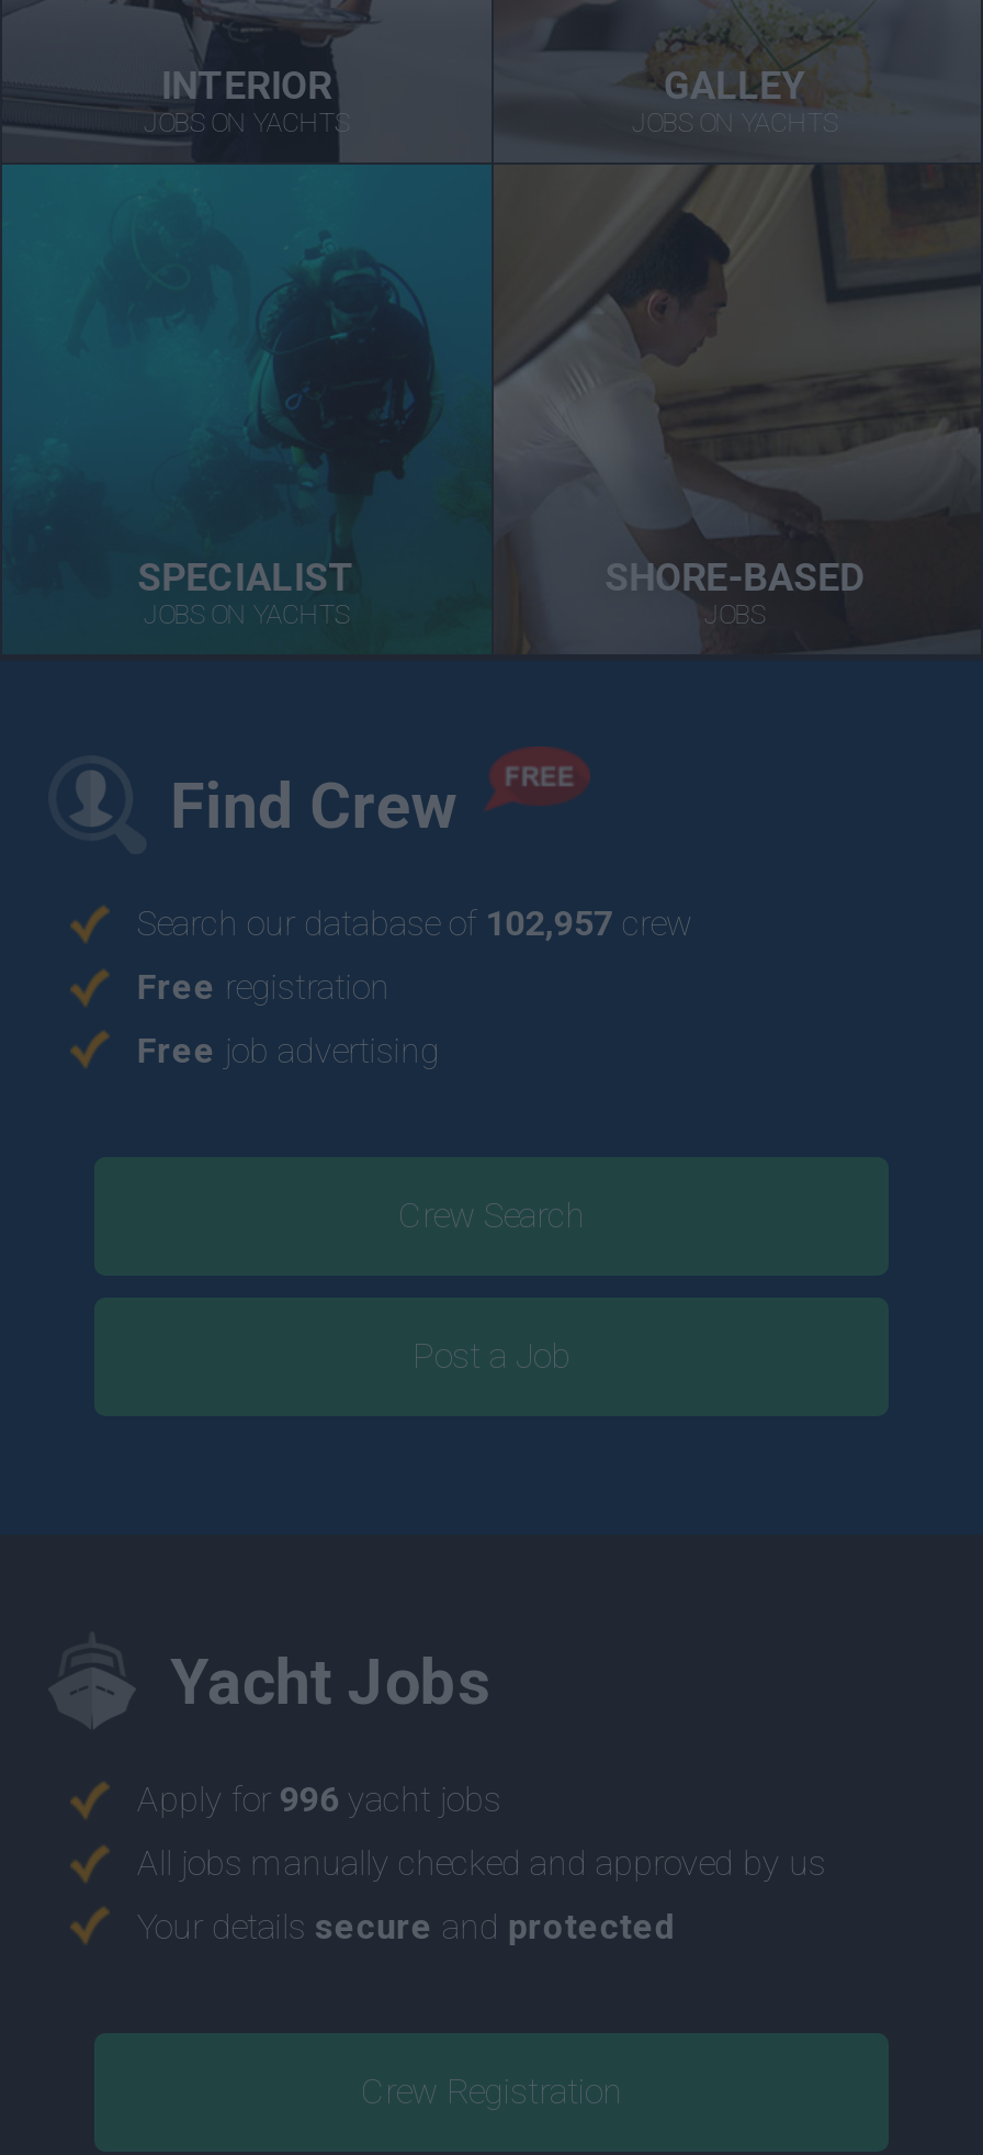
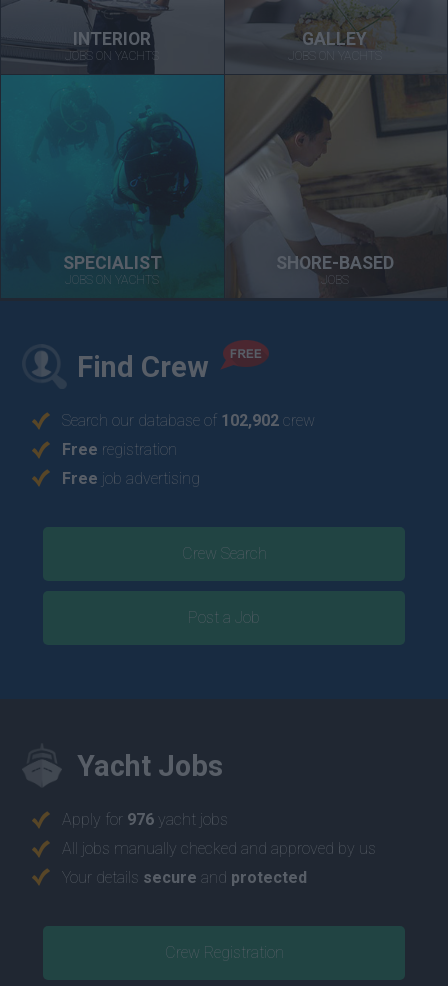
[137,903,692,944] Search our database of 102,957 crew -> [62,411,315,430] Search our database of 102,902 crew
[137,1778,501,1820] Apply for 996 yacht jobs -> [62,810,228,829] Apply for 976 yacht jobs

